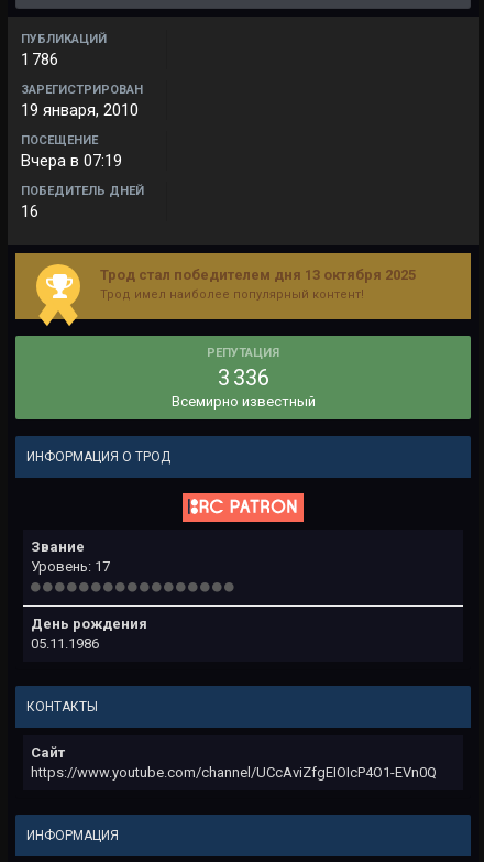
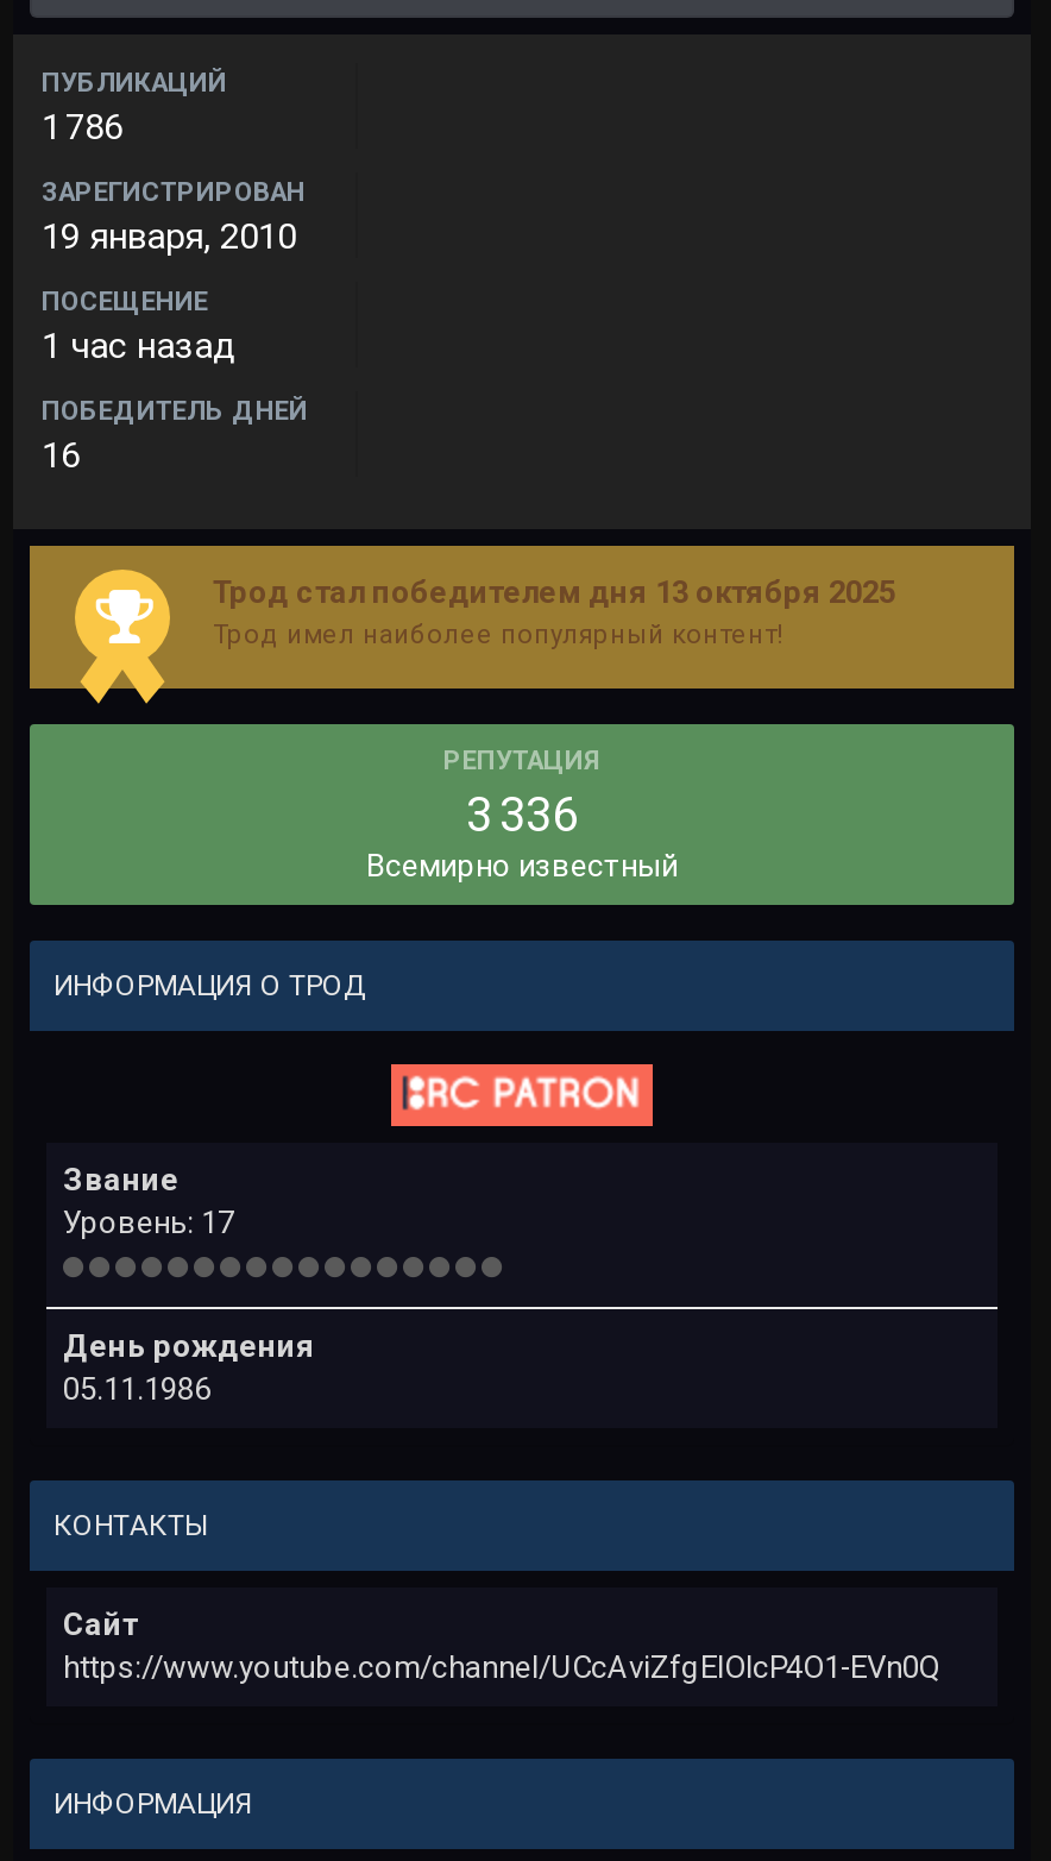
[21,151,122,171] Вчера в 07:19 -> [42,325,237,367] 1 час назад

